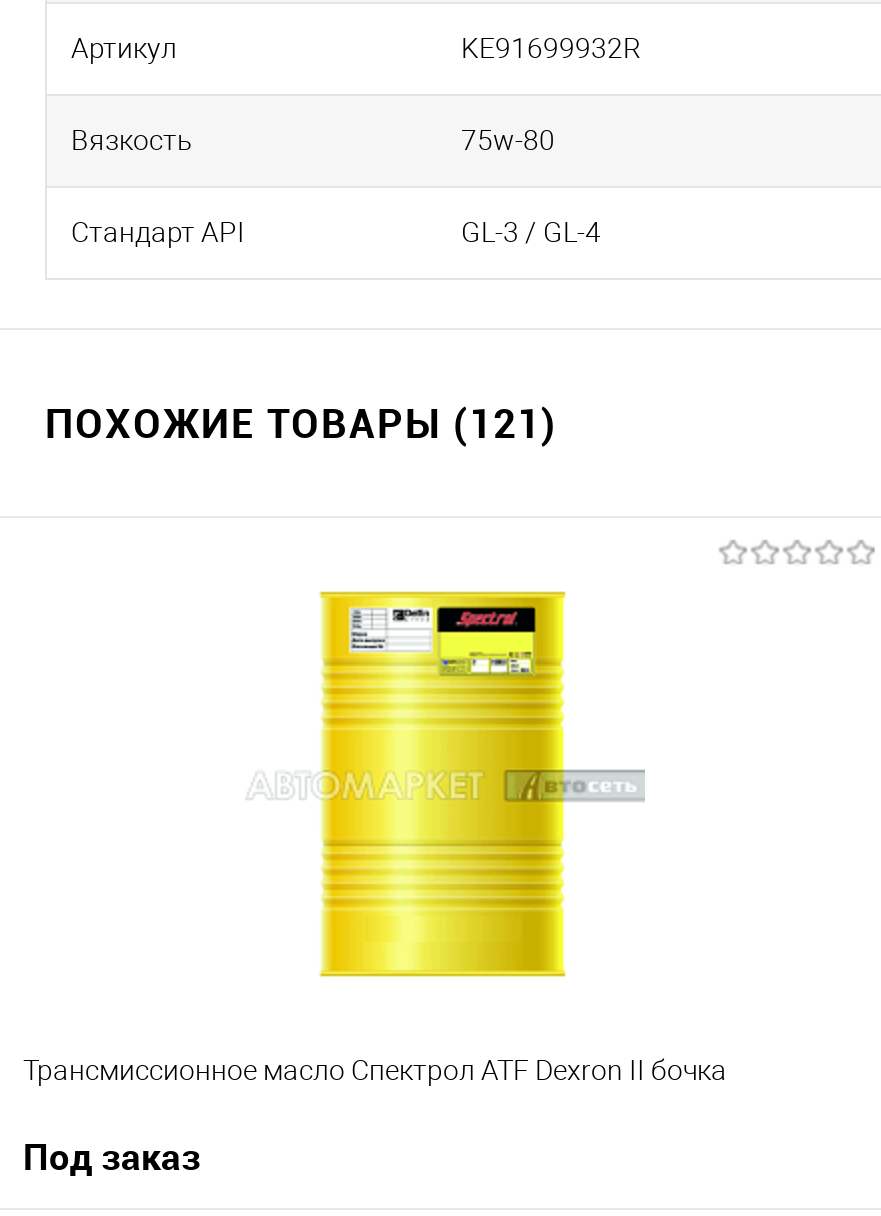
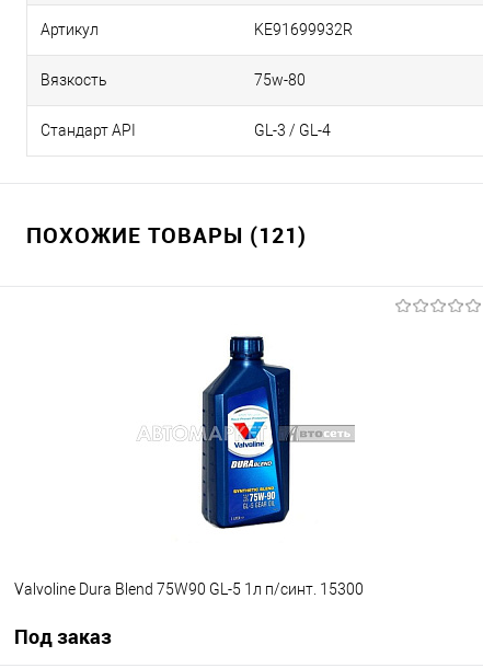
[23,590,727,1086] [image] | Трансмиссионное масло Спектрол ATF Dexron II бочка -> [14,327,364,598] [image] | Valvoline Dura Blend 75W90 GL-5 1л п/синт. 15300

